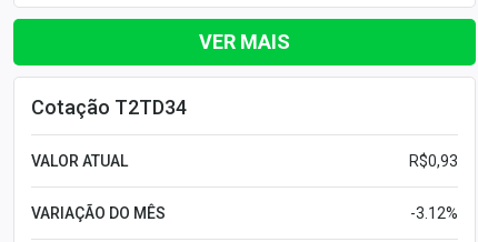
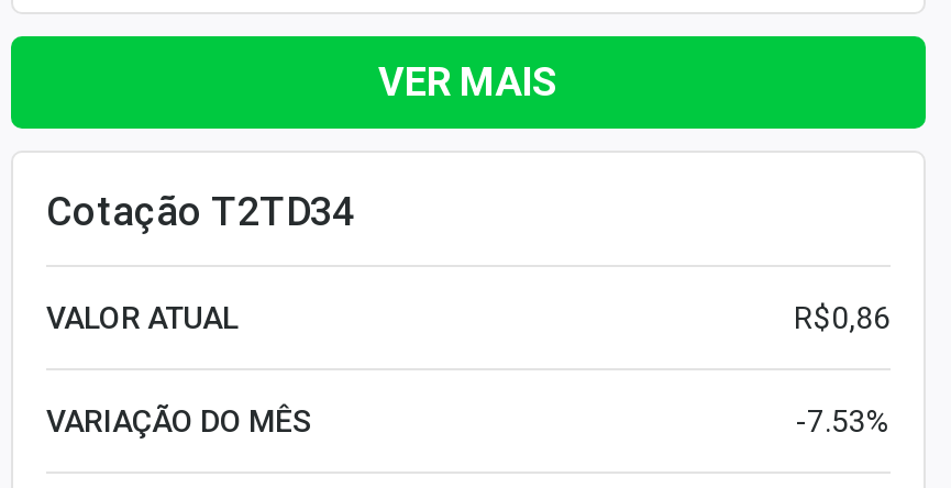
[409,152,458,170] R$0,93 -> [794,300,891,335] R$0,86
[410,204,458,222] -3.12% -> [796,403,891,439] -7.53%

